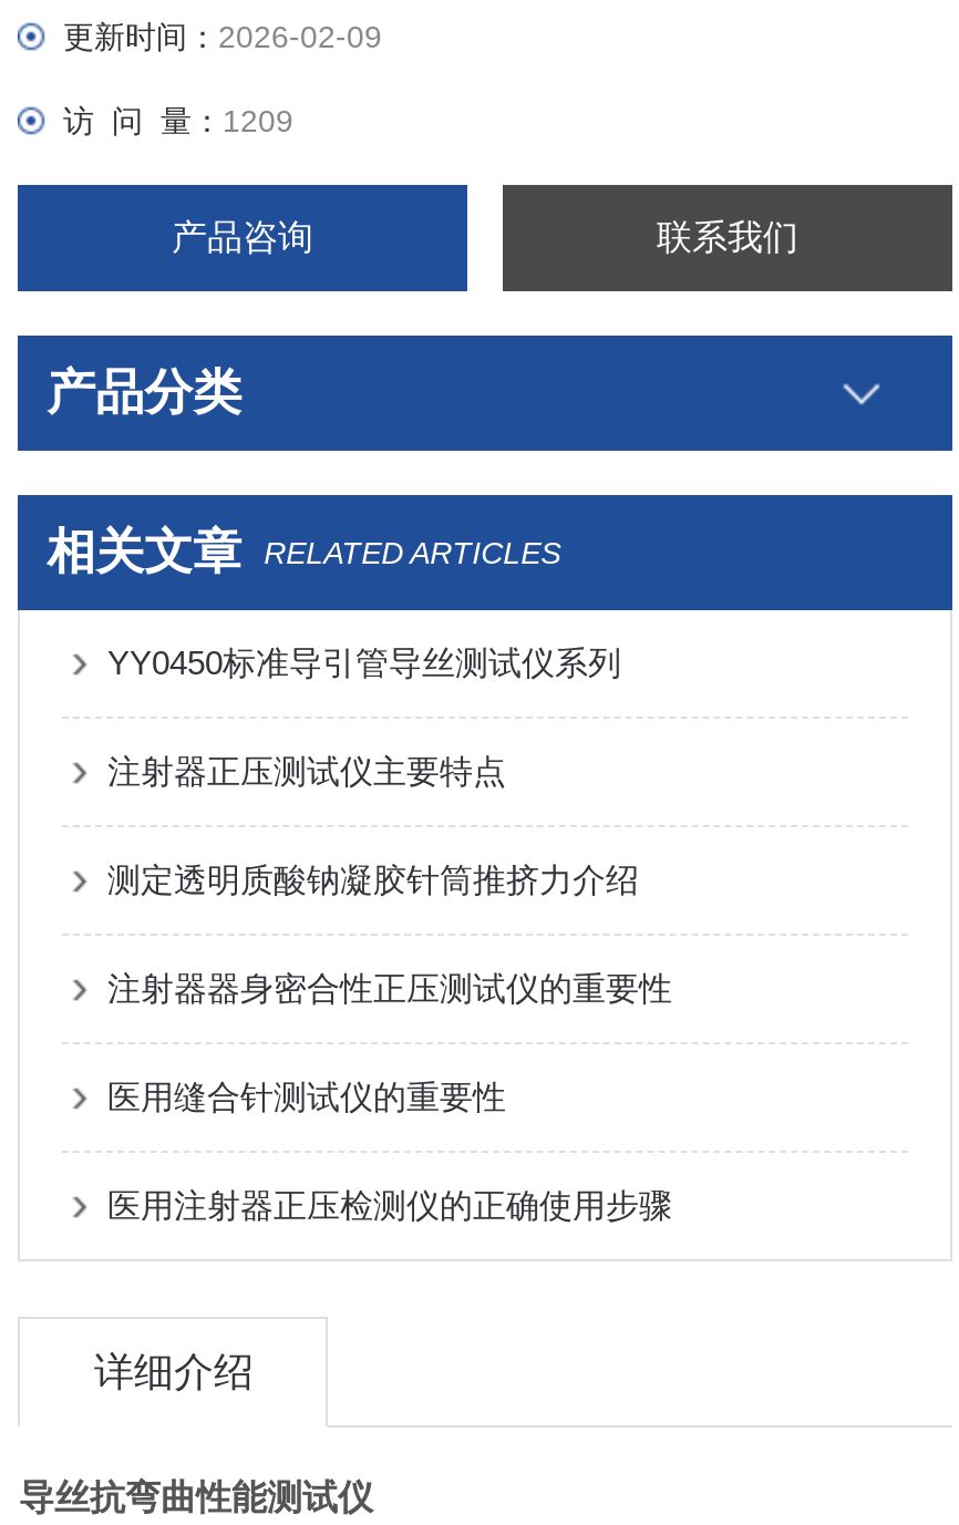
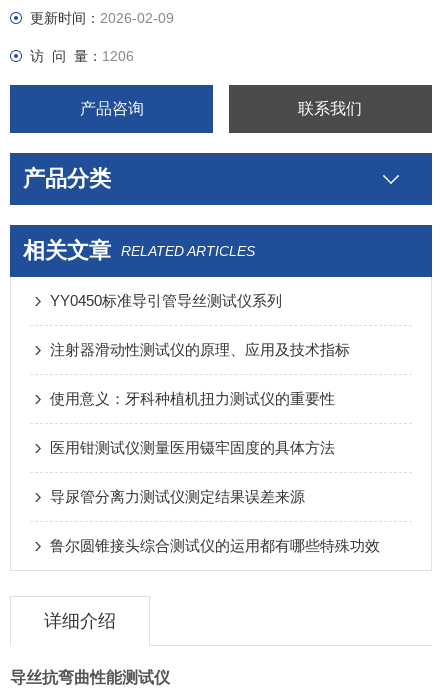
[63,103,293,138] 访 问 量：1209 -> [30,48,134,64] 访 问 量：1206
[107,752,506,790] 注射器正压测试仪主要特点 -> [50,341,350,358] 注射器滑动性测试仪的原理、应用及技术指标
[107,861,639,898] 测定透明质酸钠凝胶针筒推挤力介绍 -> [50,390,335,407] 使用意义：牙科种植机扭力测试仪的重要性
[107,969,672,1007] 注射器器身密合性正压测试仪的重要性 -> [50,439,335,456] 医用钳测试仪测量医用镊牢固度的具体方法
[107,1078,506,1115] 医用缝合针测试仪的重要性 -> [50,488,305,505] 导尿管分离力测试仪测定结果误差来源
[107,1186,672,1224] 医用注射器正压检测仪的正确使用步骤 -> [50,537,380,554] 鲁尔圆锥接头综合测试仪的运用都有哪些特殊功效

